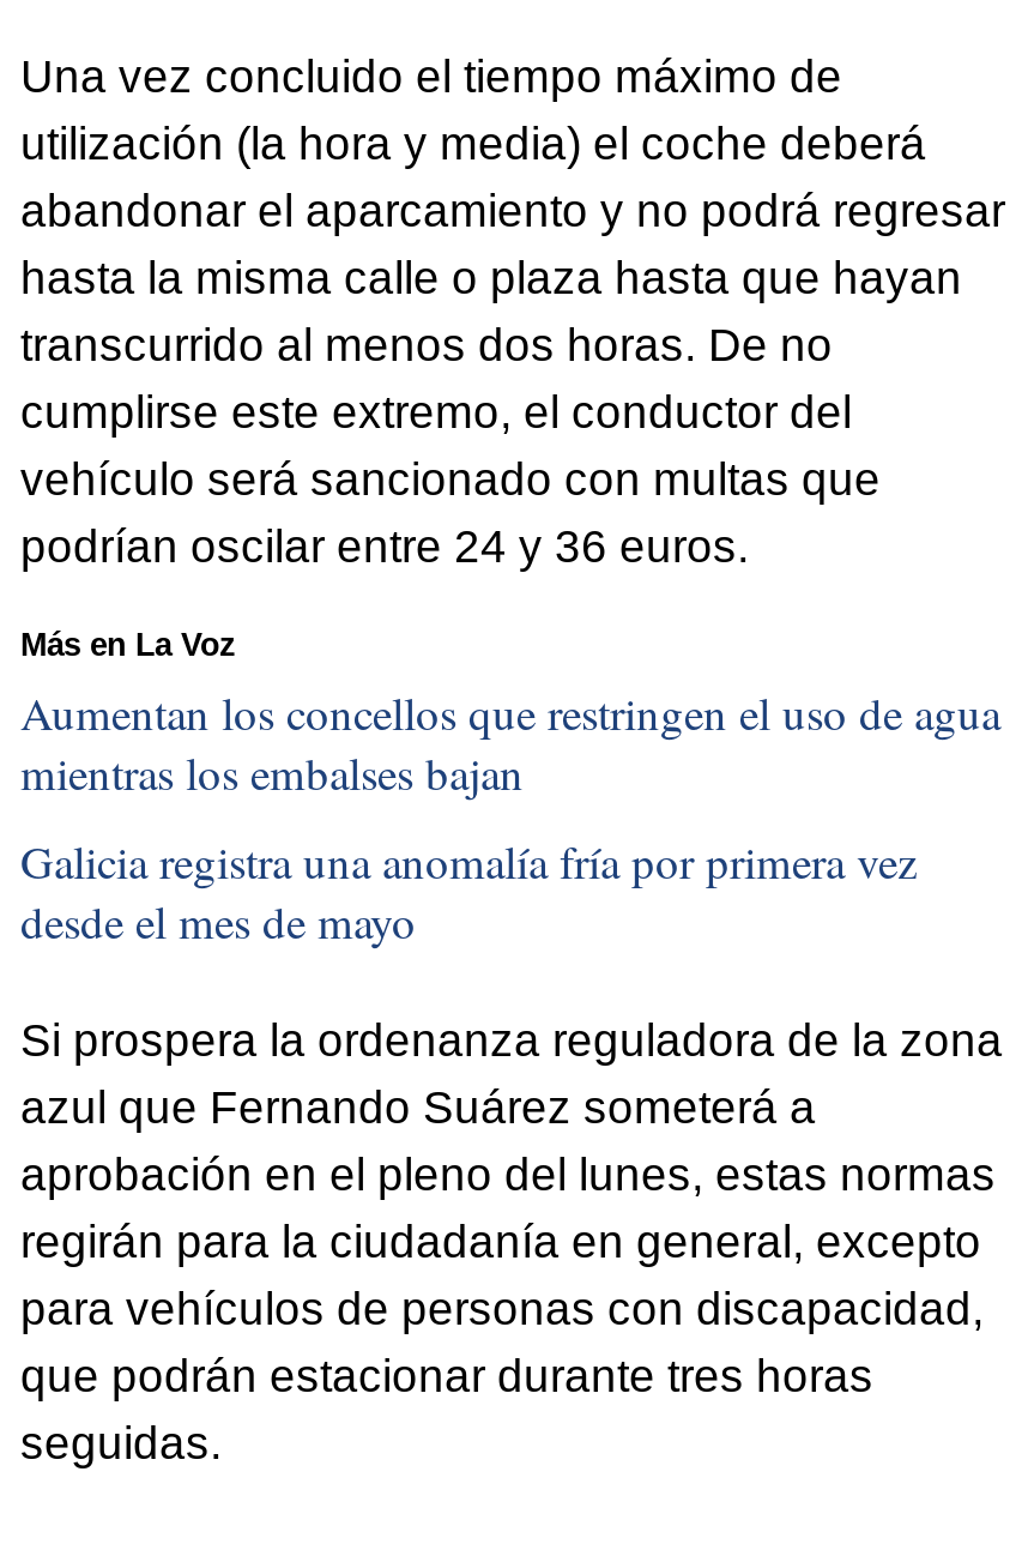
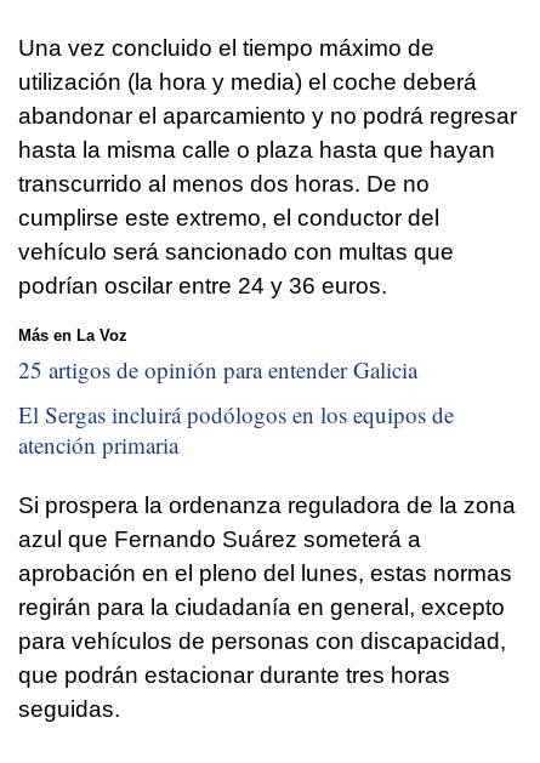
[20,681,1000,801] Aumentan los concellos que restringen el uso de agua | mientras los embalses bajan -> [18,354,417,384] 25 artigos de opinión para entender Galicia
[20,831,917,951] Galicia registra una anomalía fría por primera vez | desde el mes de mayo -> [18,399,454,460] El Sergas incluirá podólogos en los equipos de | atención primaria

